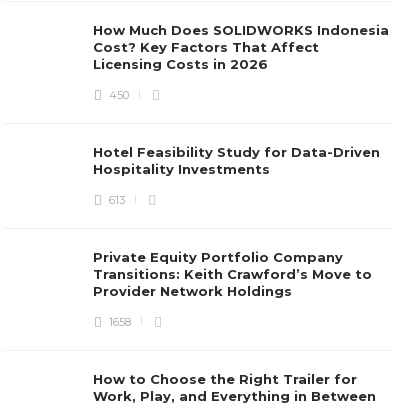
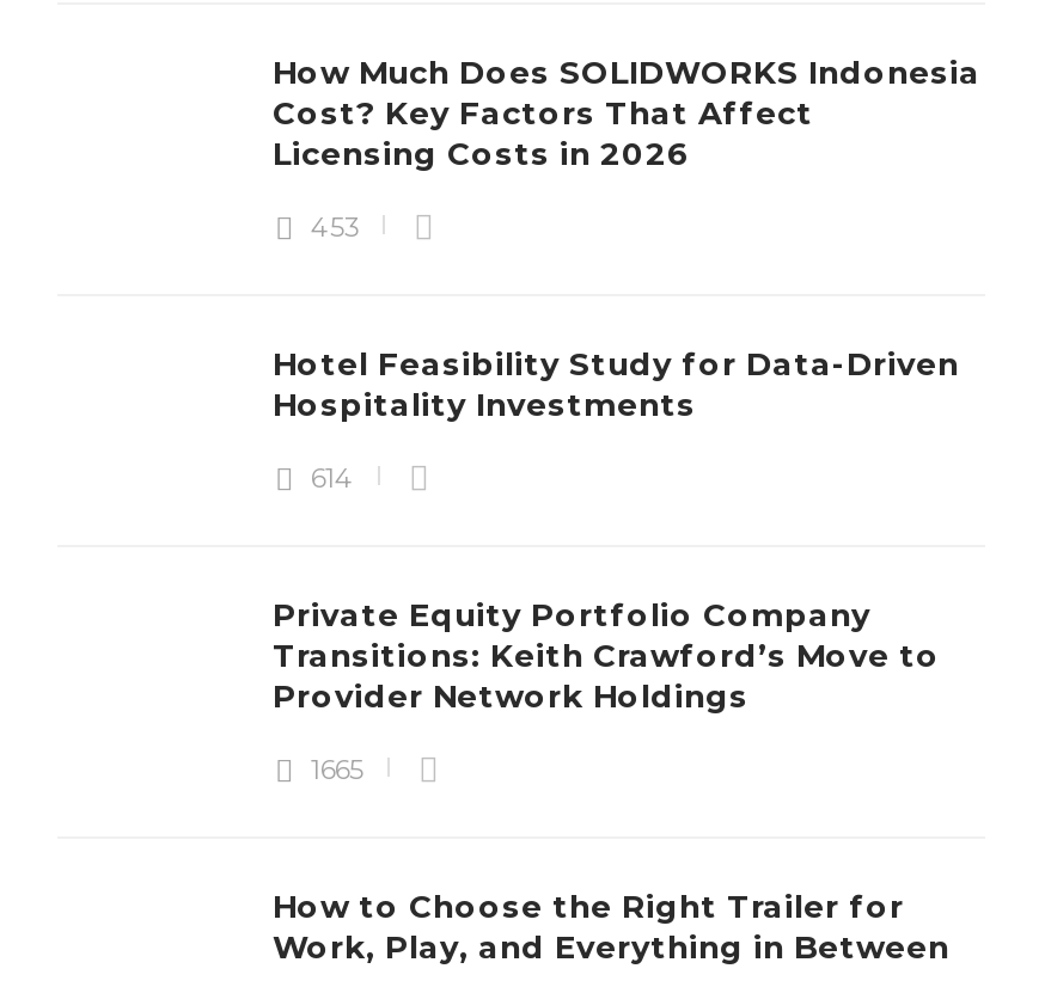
[106,88,129,102] 450 -> [304,210,359,244] 453
[106,193,125,207] 613 -> [304,461,354,495] 614
[106,315,131,329] 1658 -> [304,753,363,786] 1665

